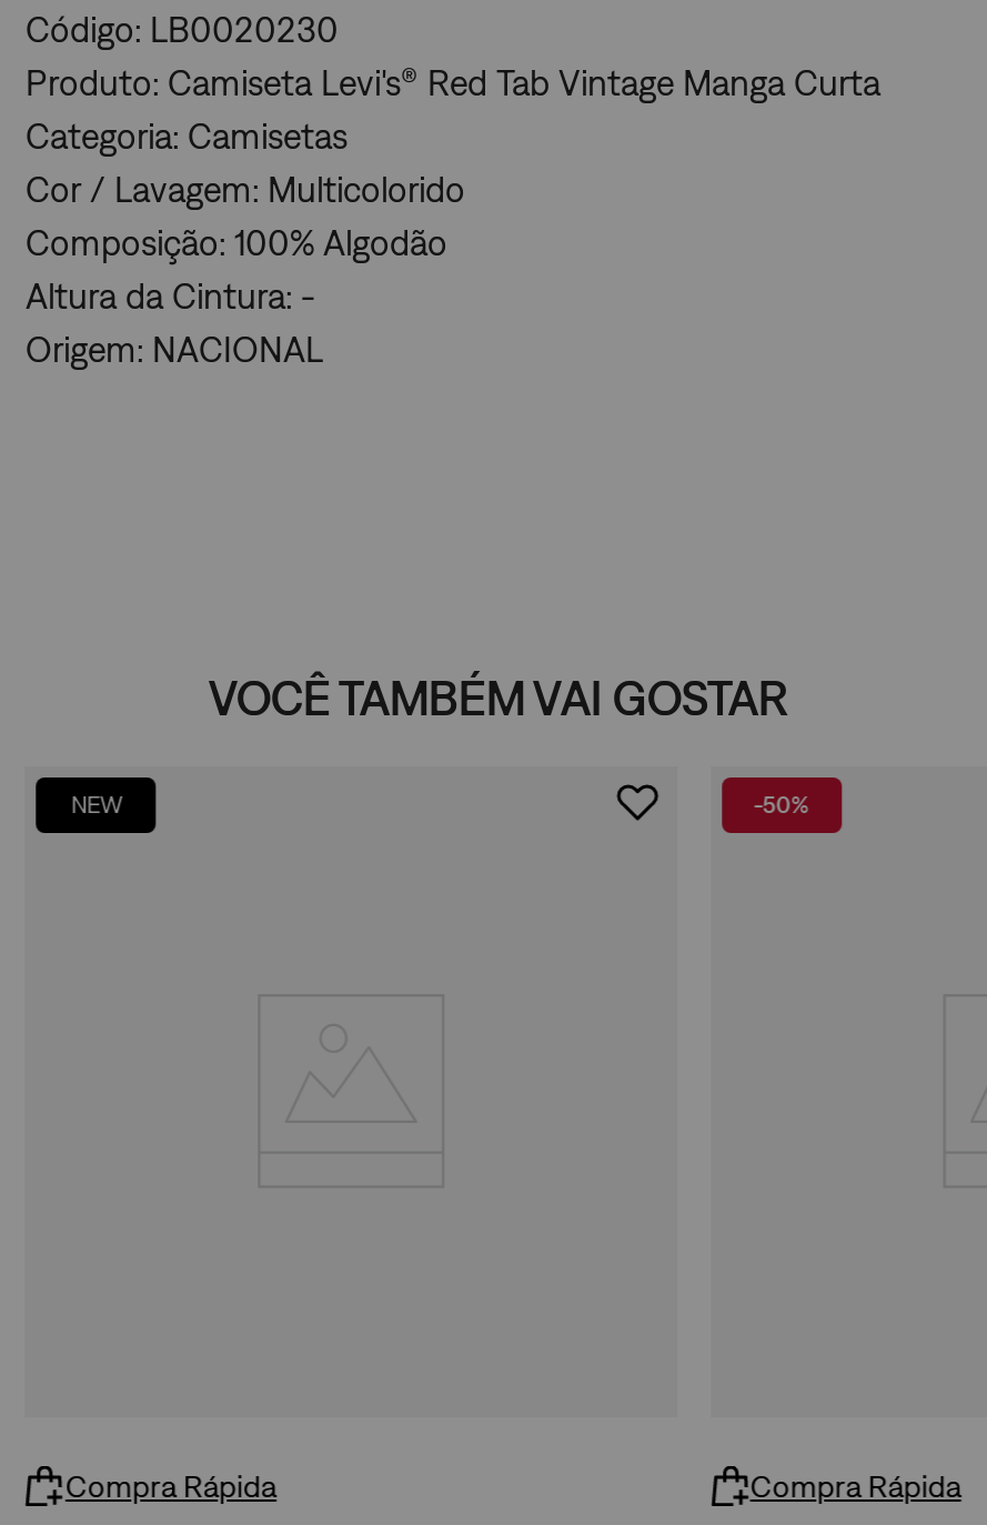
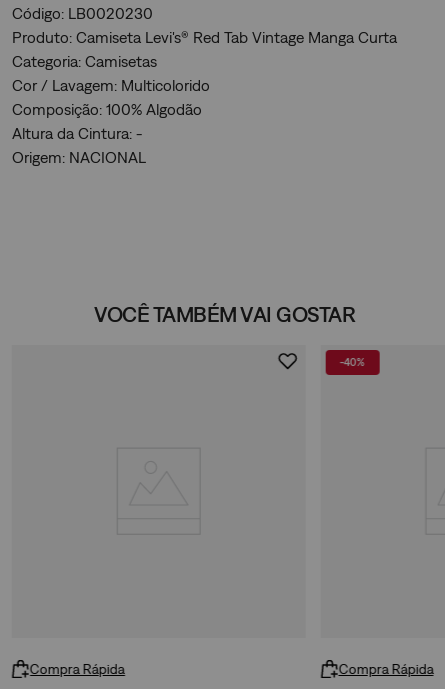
[71,791,122,817] NEW -> none
[753,791,809,817] -50% -> [340,356,365,368] -40%

